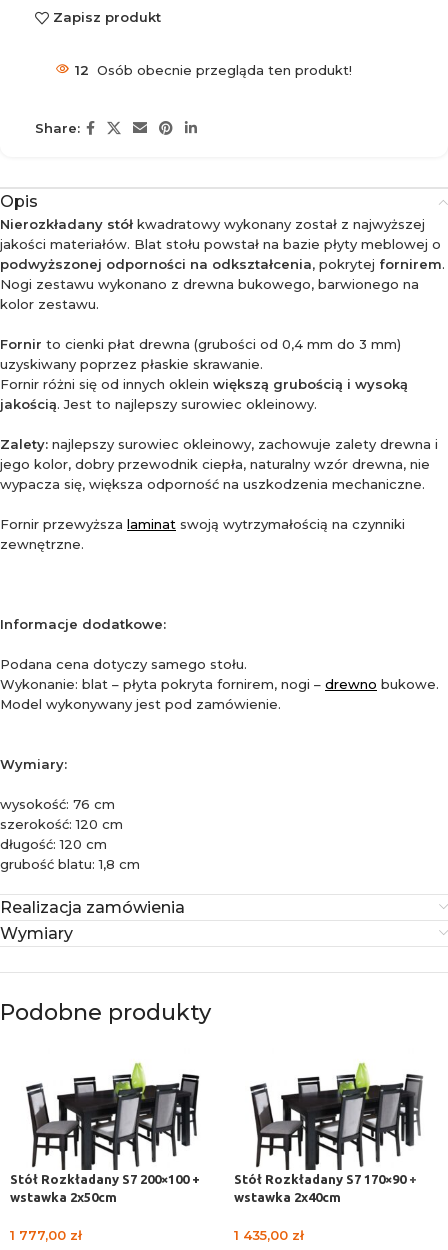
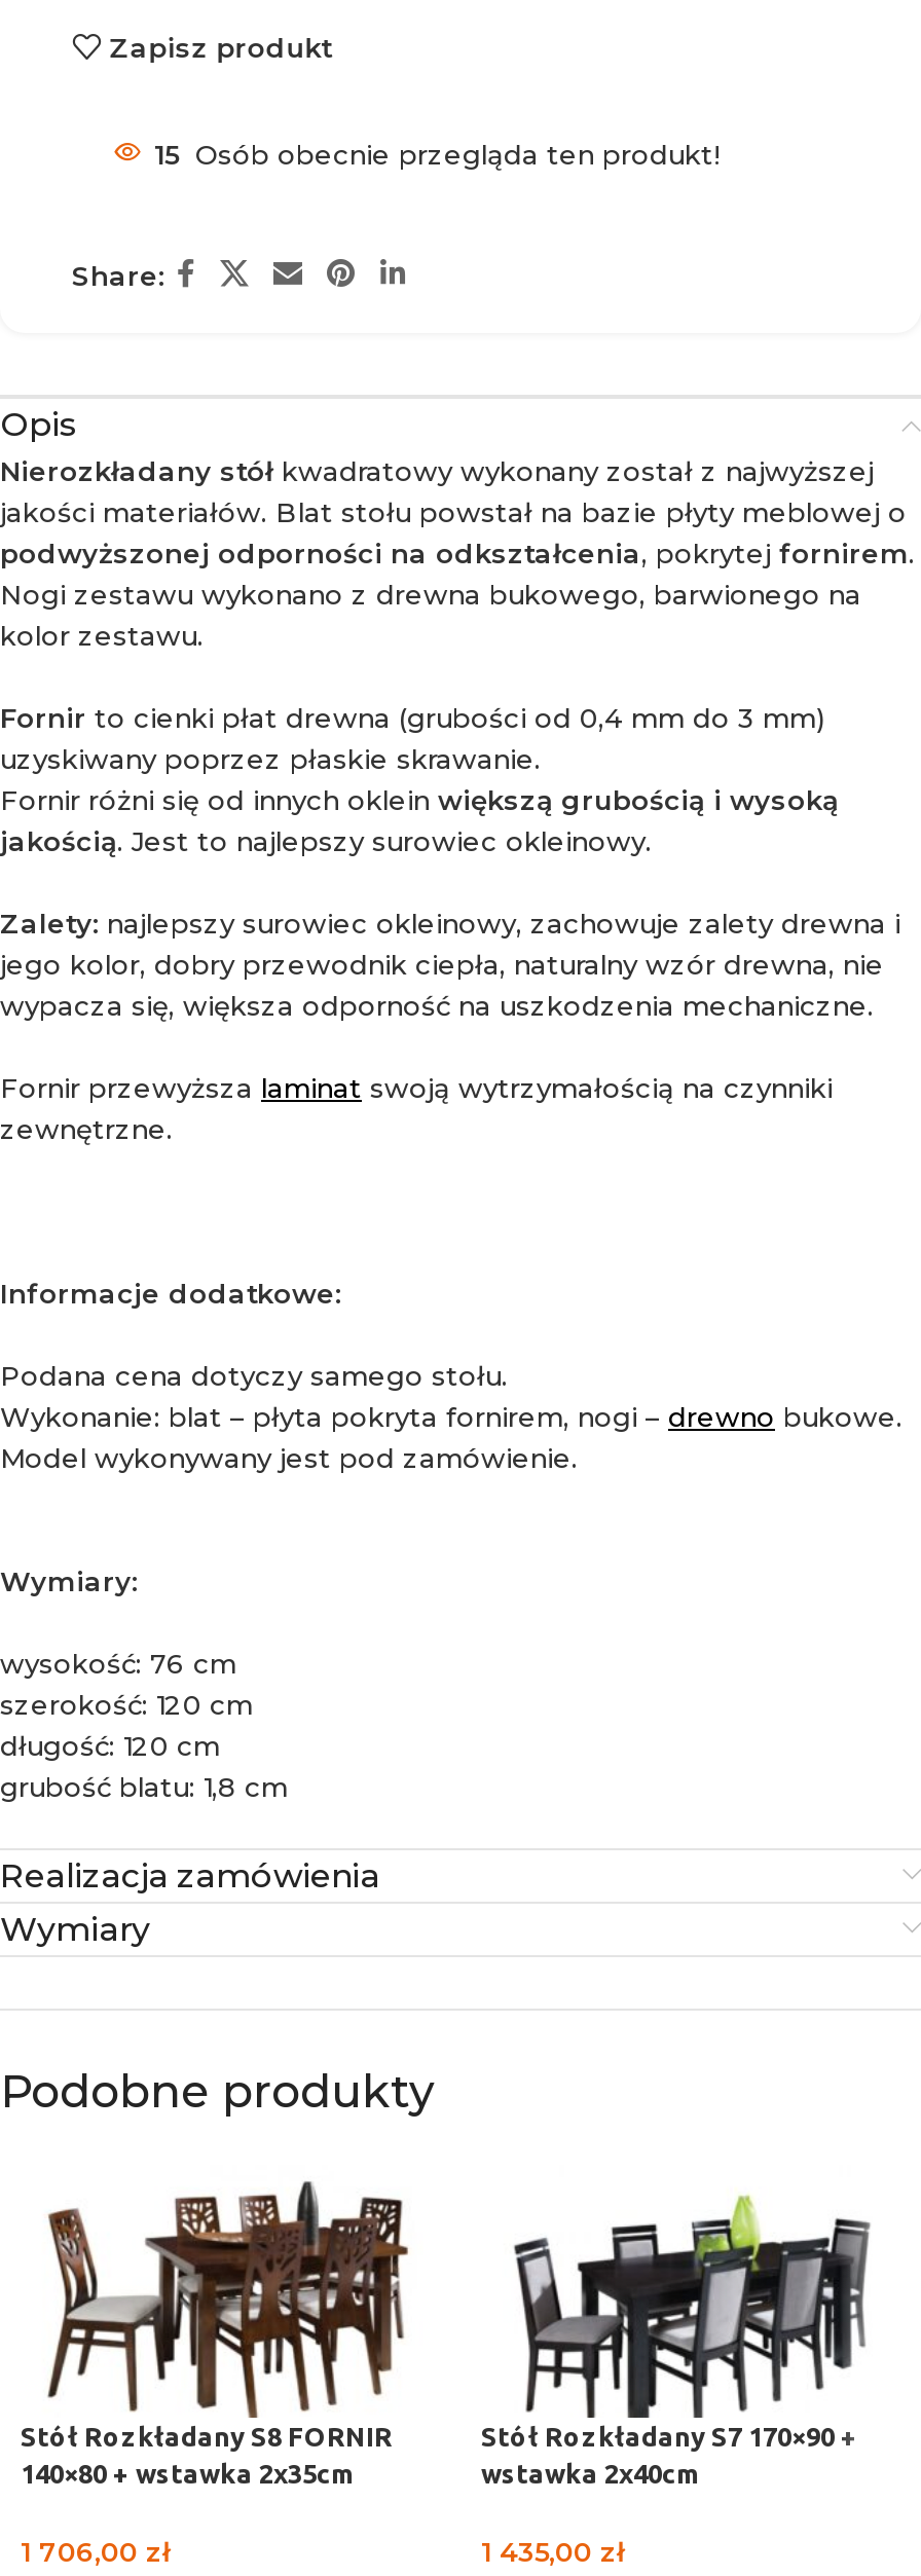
[75,62,352,78] 12 Osób obecnie przegląda ten produkt! -> [154,139,720,171] 15 Osób obecnie przegląda ten produkt!
[10,1056,200,1204] [image] | Stół Rozkładany S7 200×100 + | wstawka 2x50cm -> [21,2180,409,2487] [image] | Stół Rozkładany S8 FORNIR | 140×80 + wstawka 2x35cm
[10,1227,82,1243] 1 777,00 zł -> [21,2534,171,2567] 1 706,00 zł

